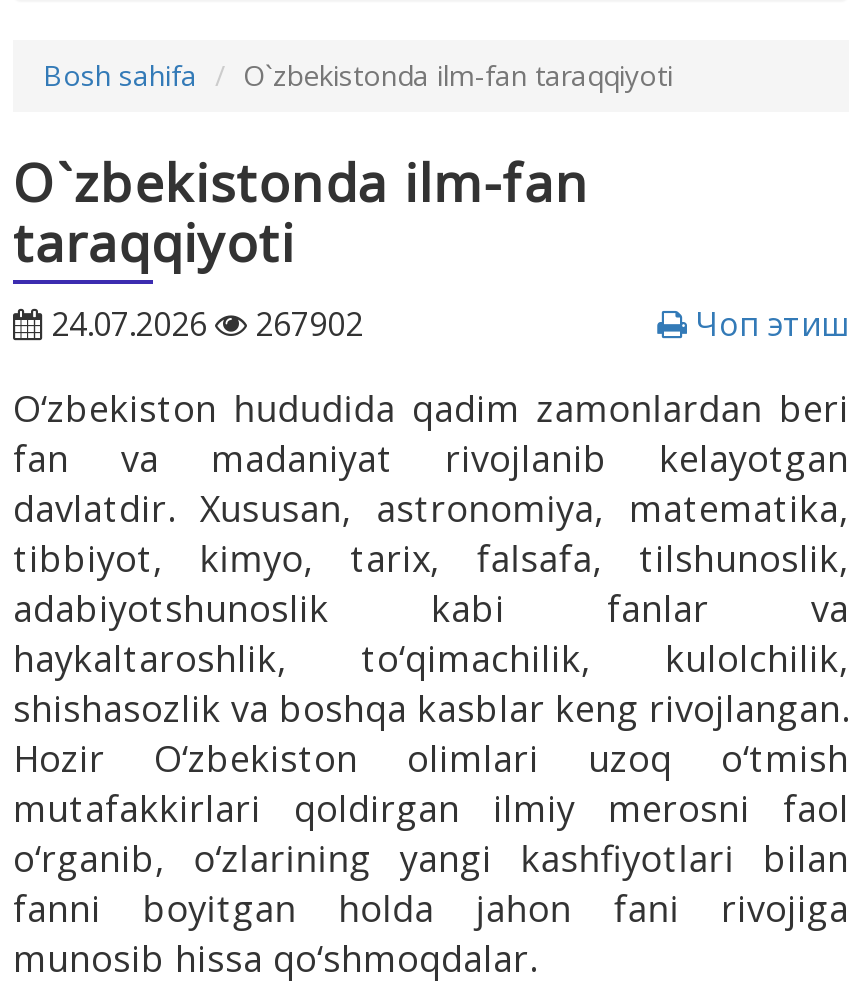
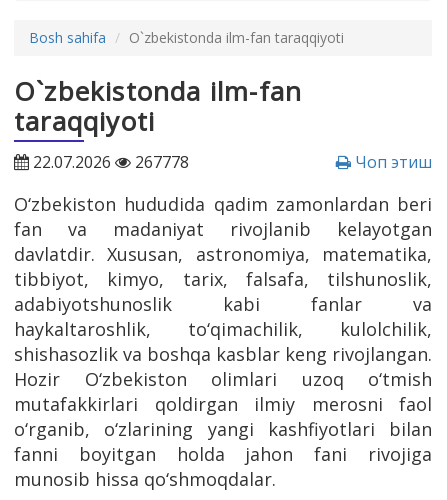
[43,302,215,346] 24.07.2026 -> [29,151,115,173] 22.07.2026
[247,302,363,346] 267902 -> [131,151,189,173] 267778

